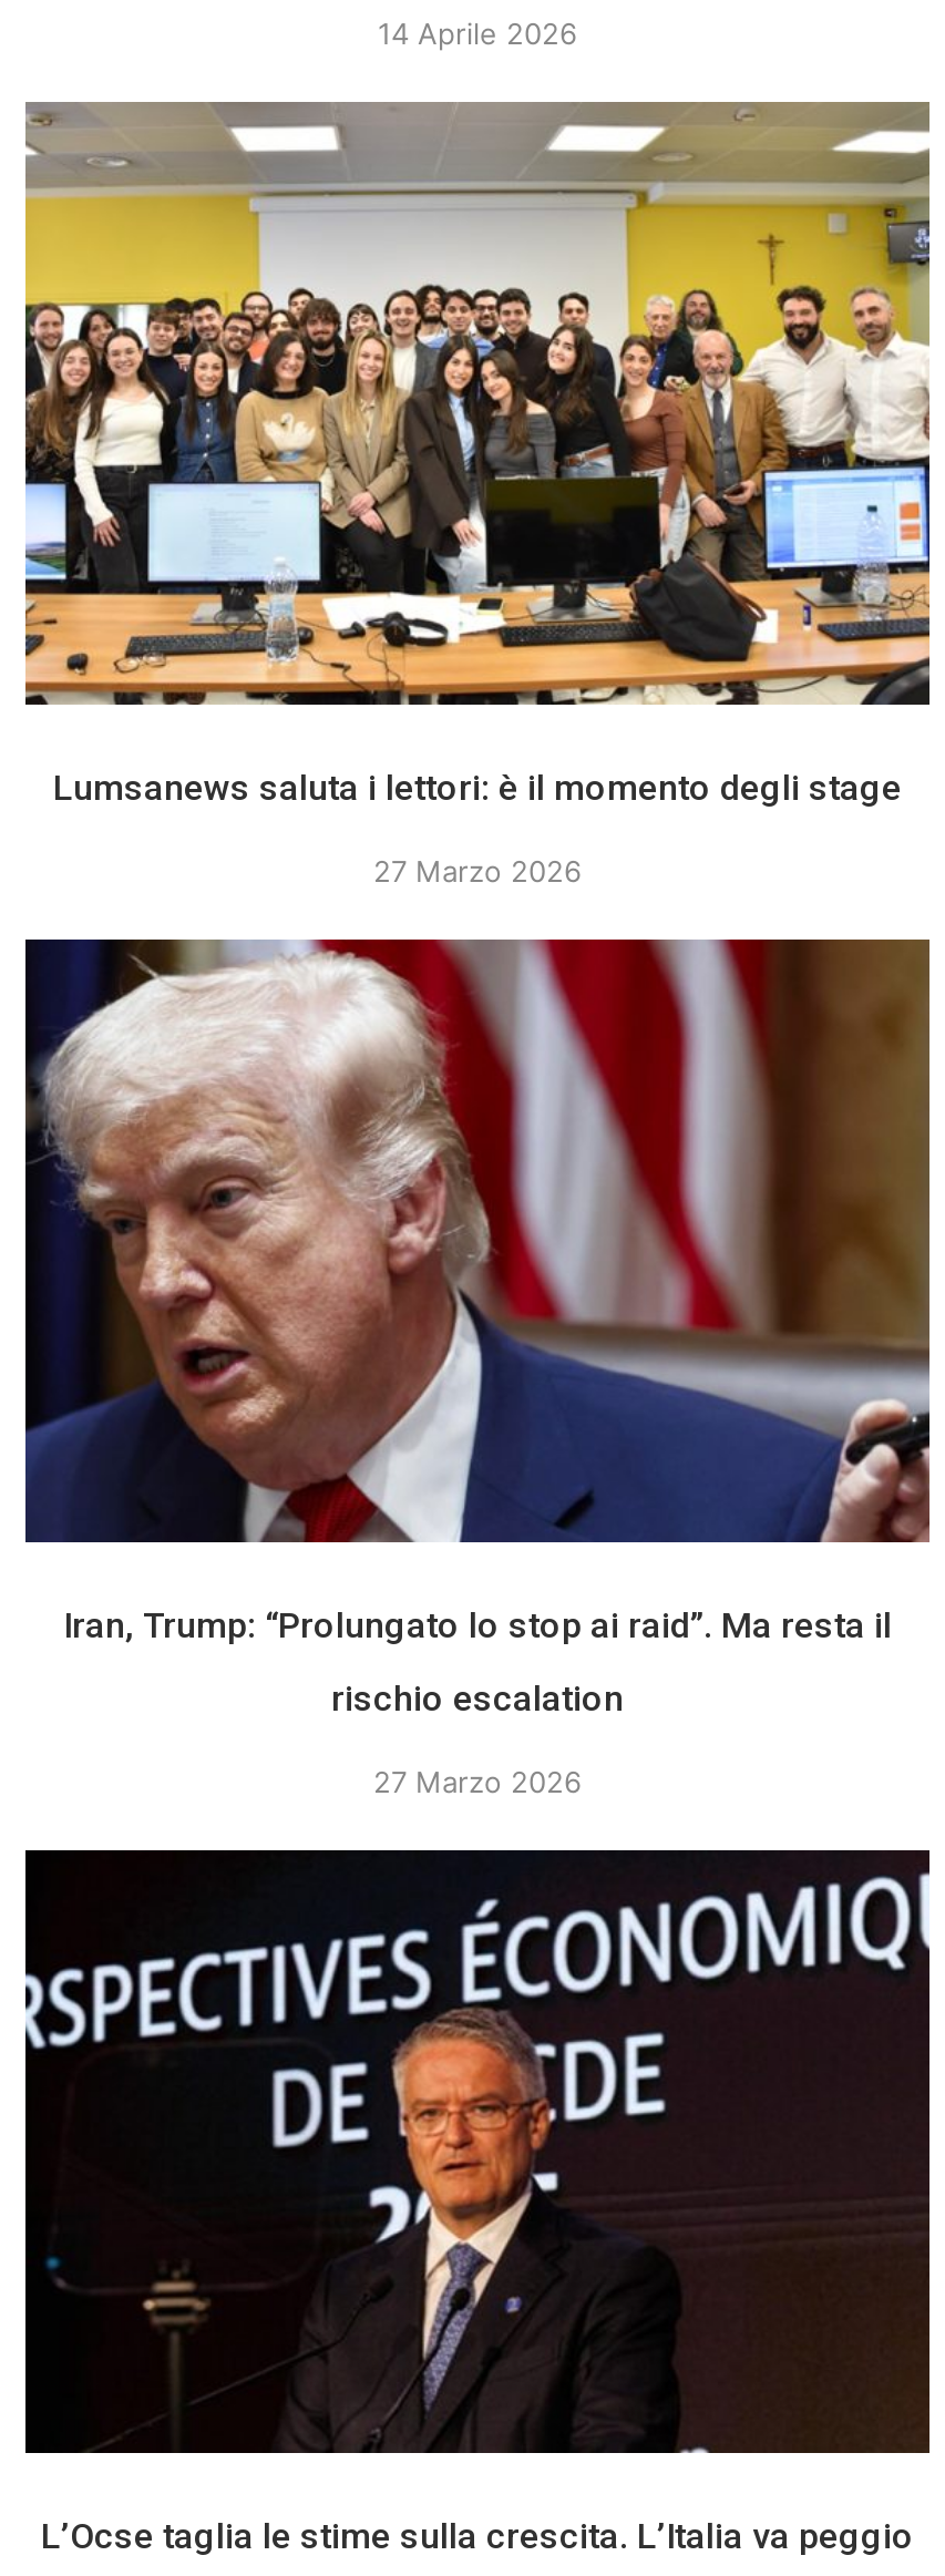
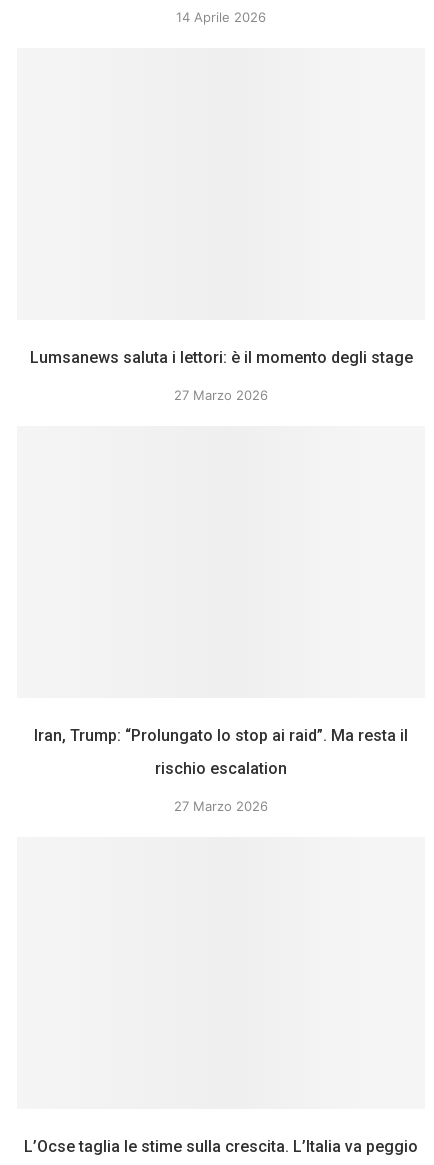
[23,101,932,708] [image] -> none
[23,936,932,1546] [image] -> none
[23,1847,932,2456] [image] -> none

